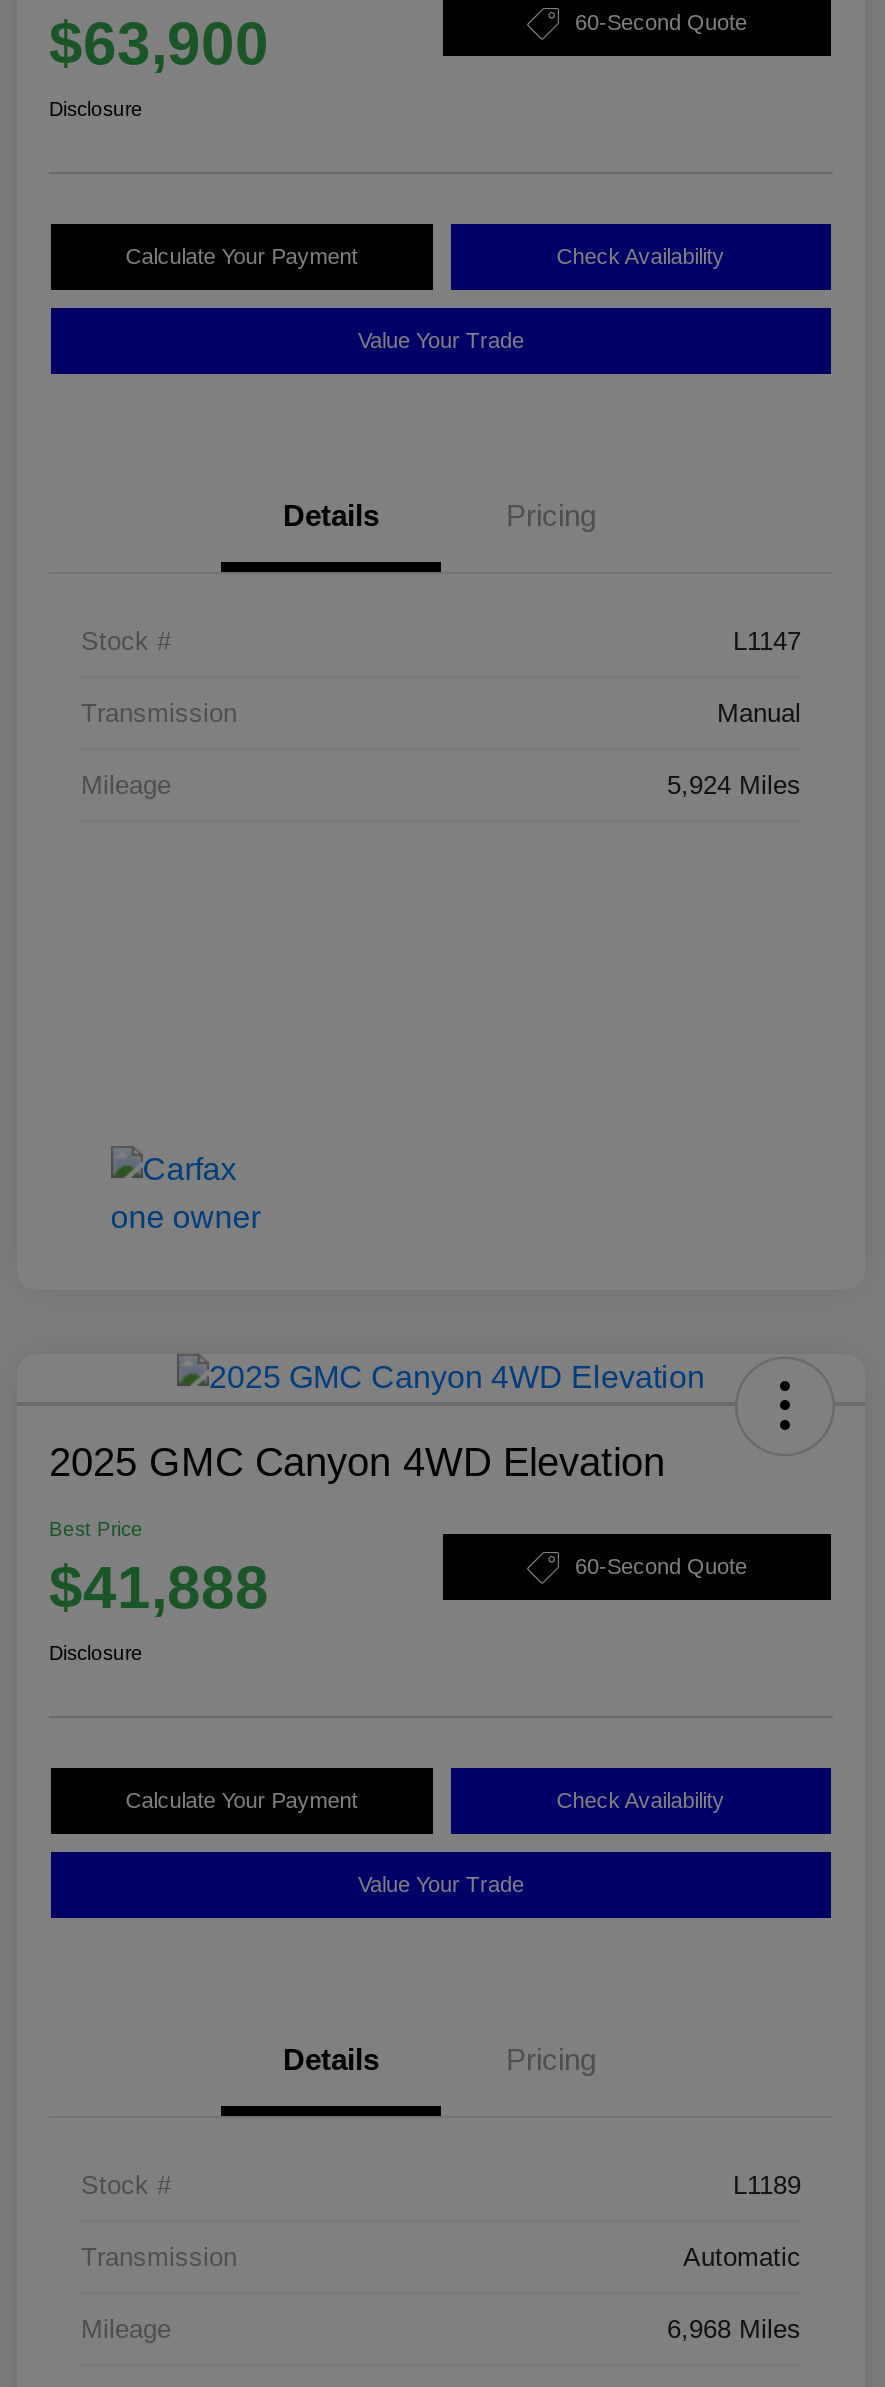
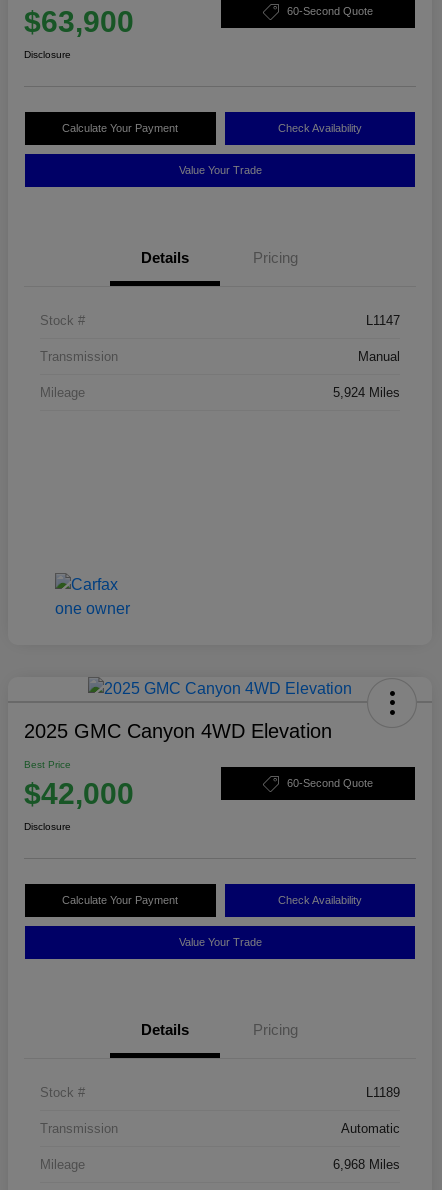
[49,1554,269,1620] $41,888 -> [24,777,134,810] $42,000

